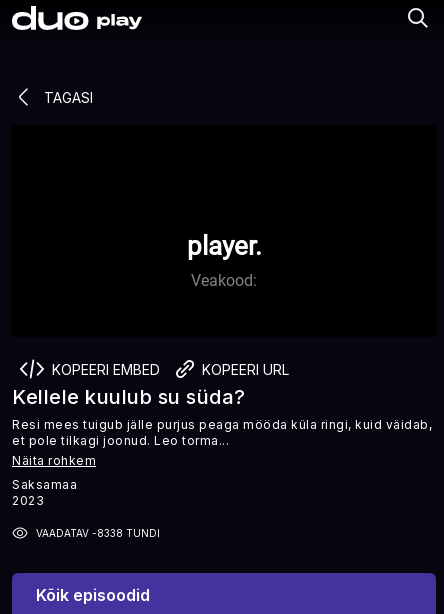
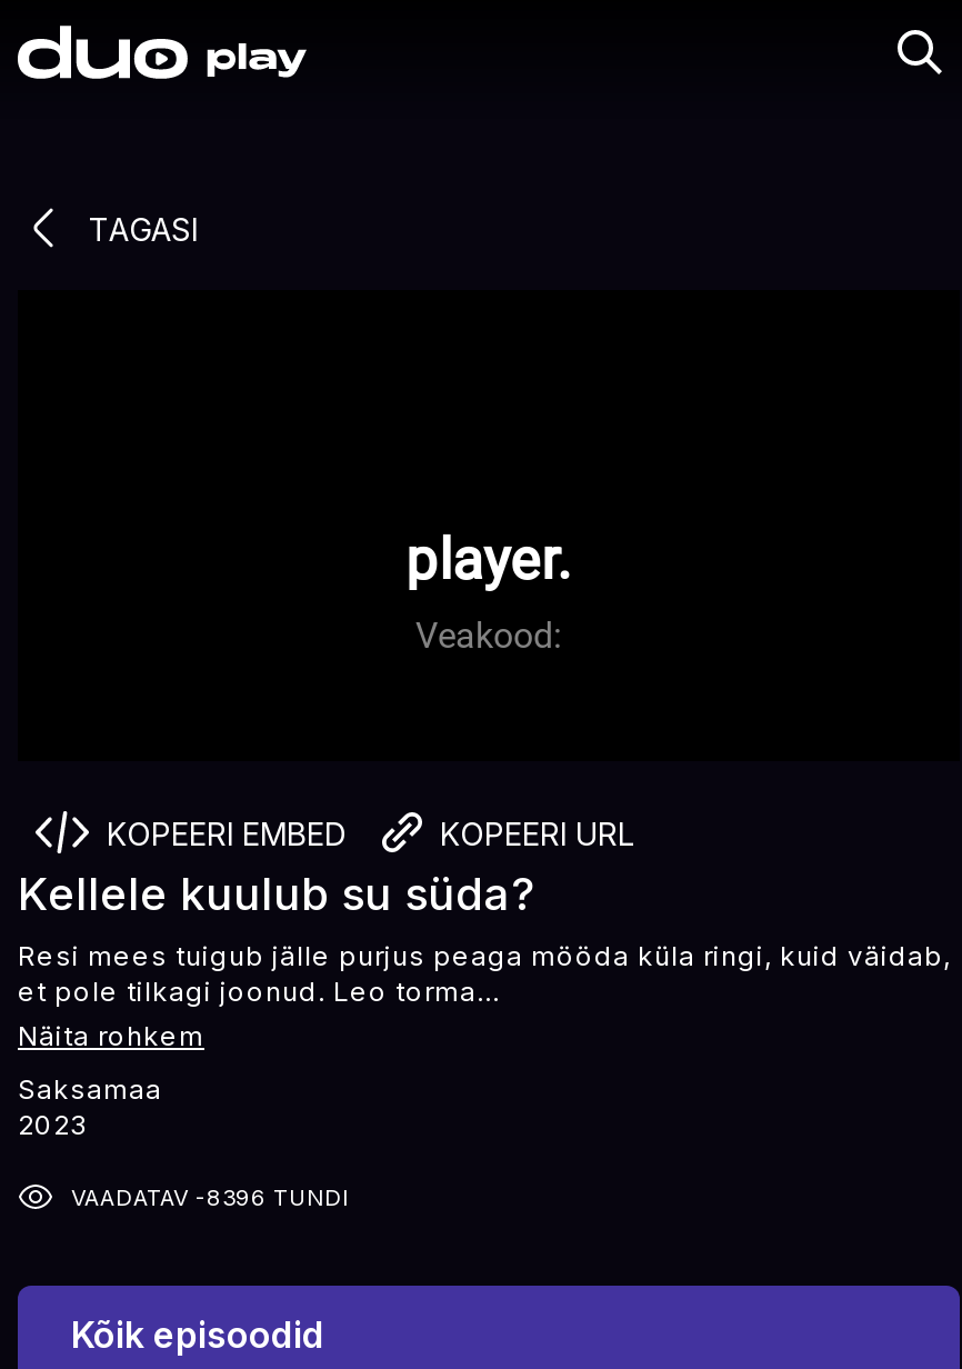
[36,527,160,539] VAADATAV -8338 TUNDI -> [71,1183,349,1210] VAADATAV -8396 TUNDI

